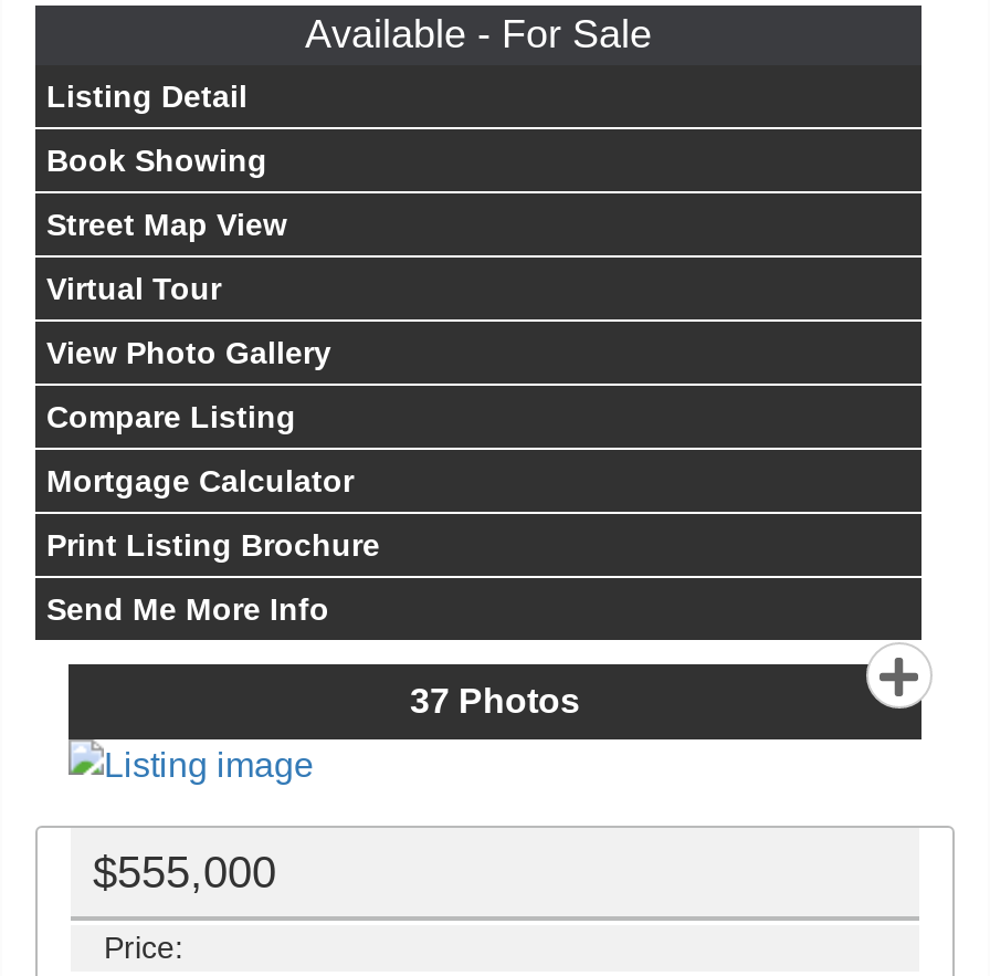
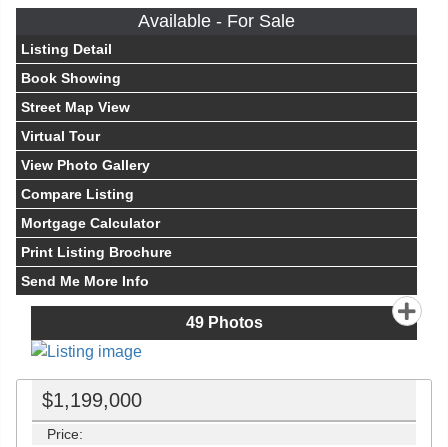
[410,682,580,720] 37 Photos -> [185,314,262,331] 49 Photos
[93,848,276,897] $555,000 -> [42,389,142,411] $1,199,000

